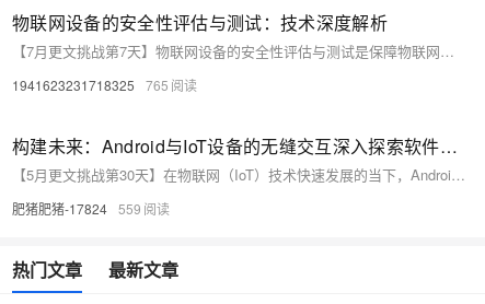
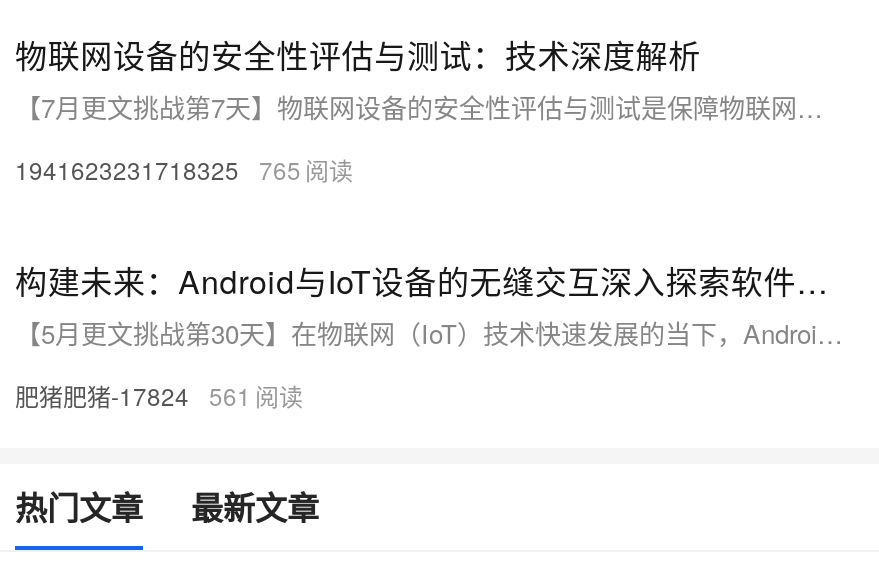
[12,199,141,218] 肥猪肥猪-17824 559 -> [15,378,251,412] 肥猪肥猪-17824 561

